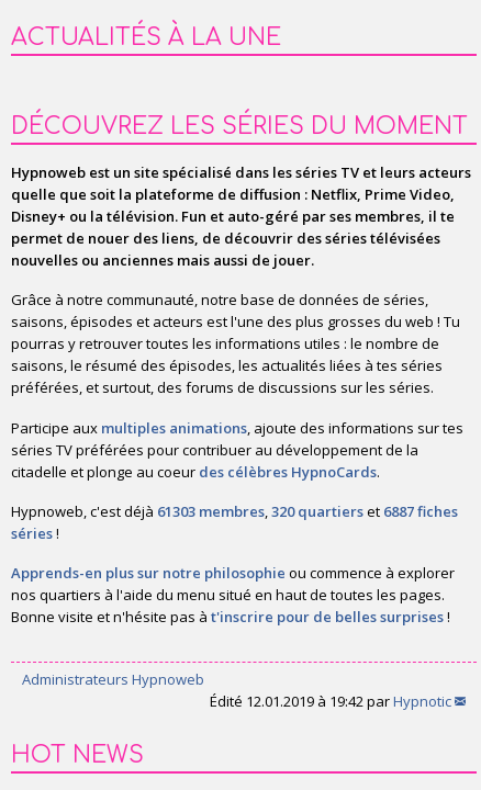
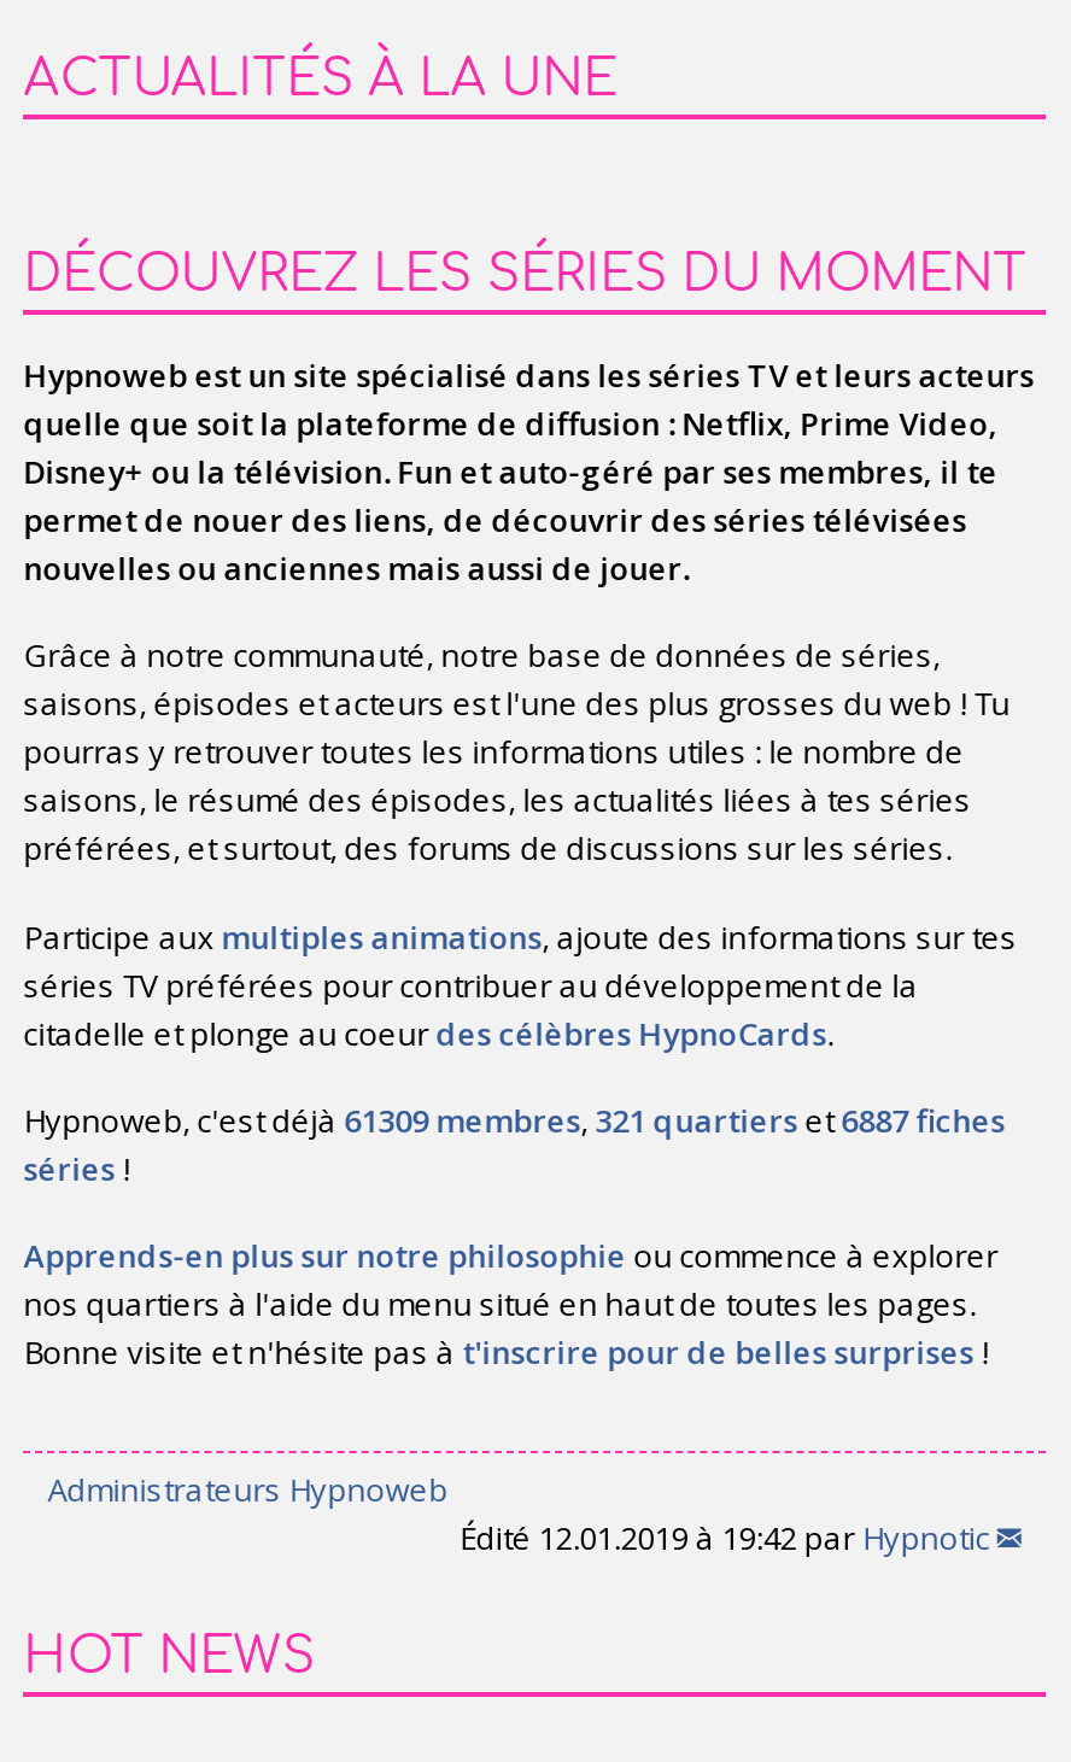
[11,501,458,521] Hypnoweb, c'est déjà 61303 membres, 320 quartiers et6887 fiches -> [23,1098,1005,1142] Hypnoweb, c'est déjà 61309 membres, 321 quartiers et6887 fiches

